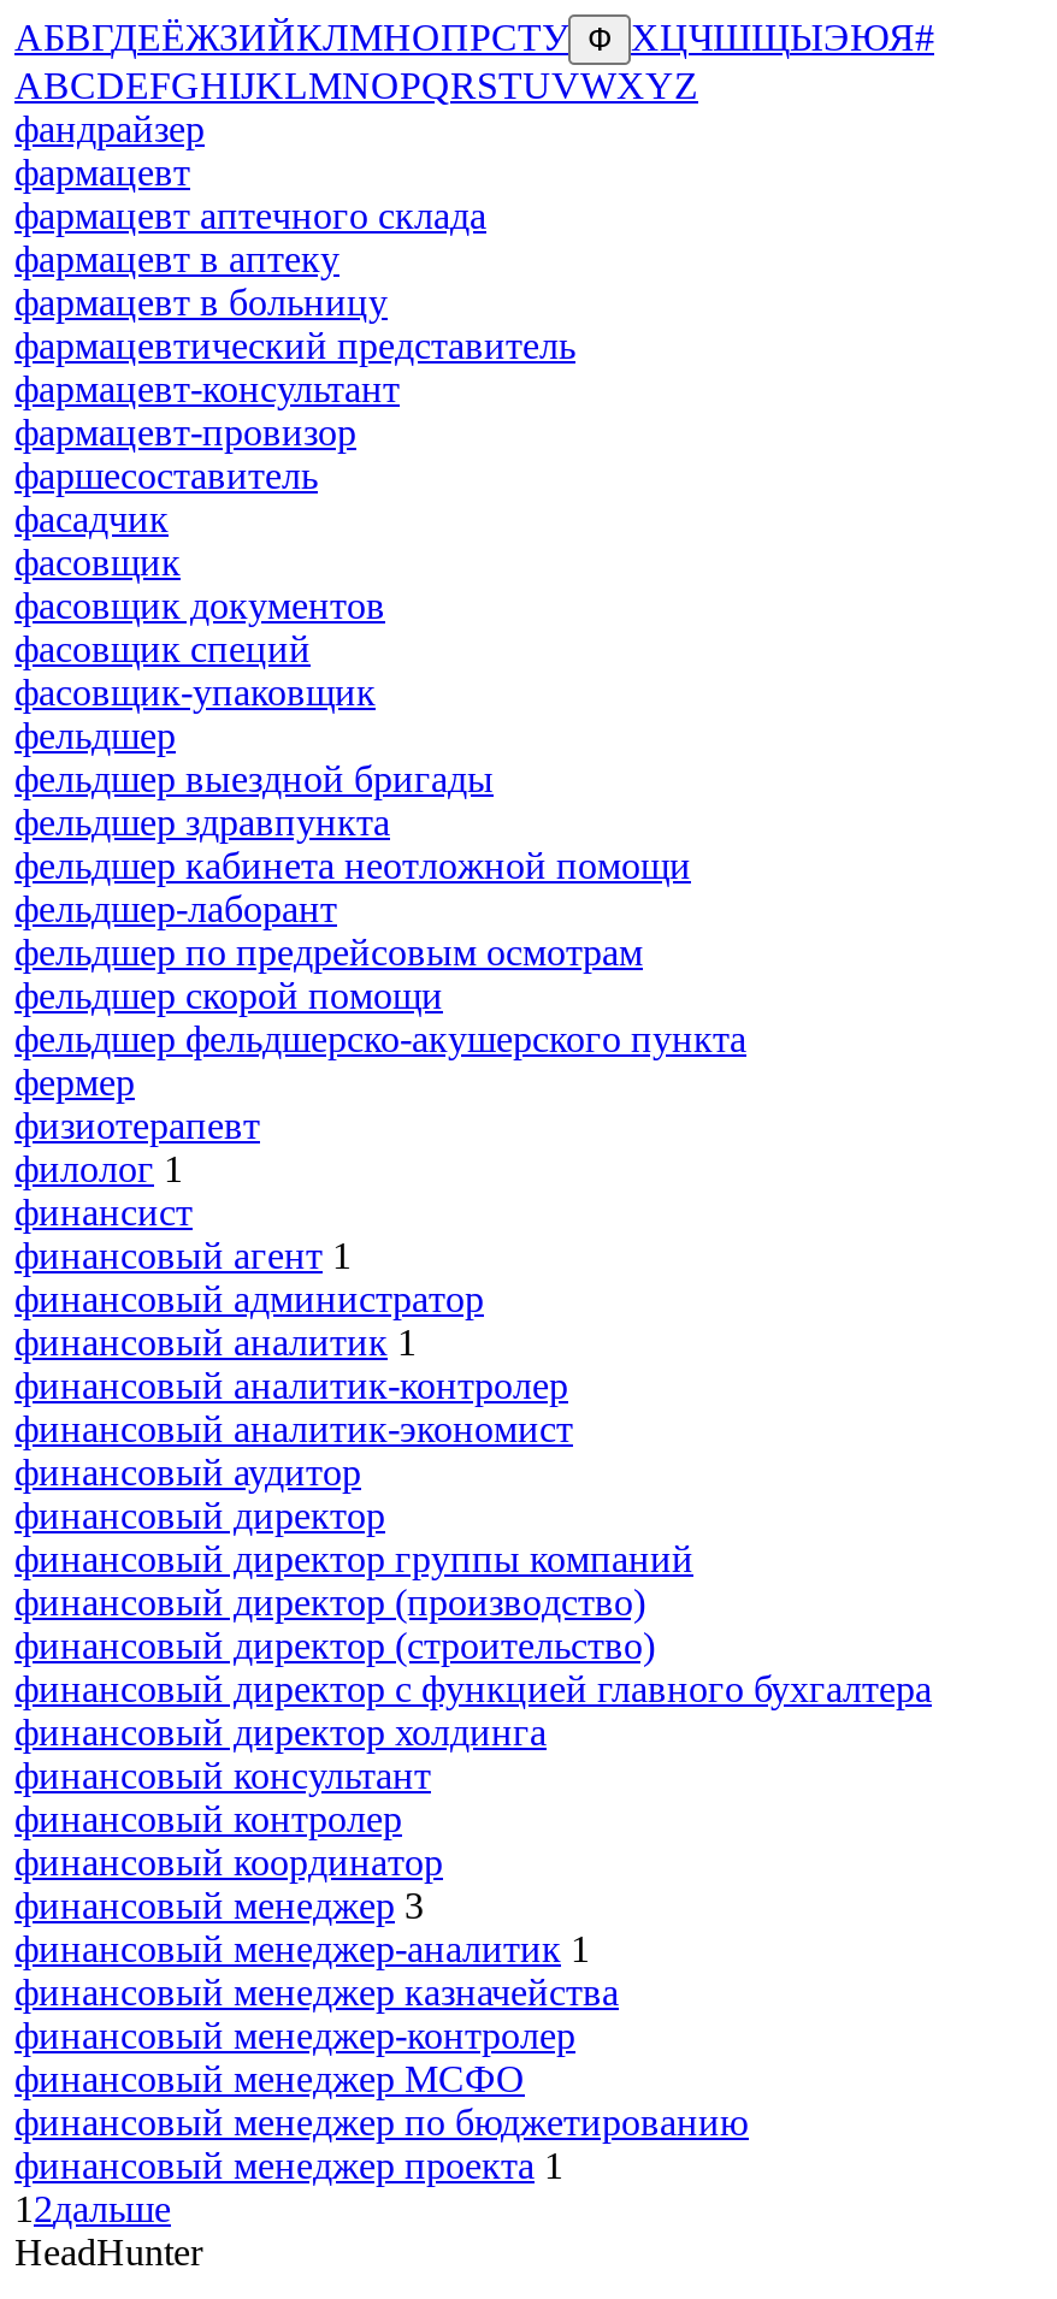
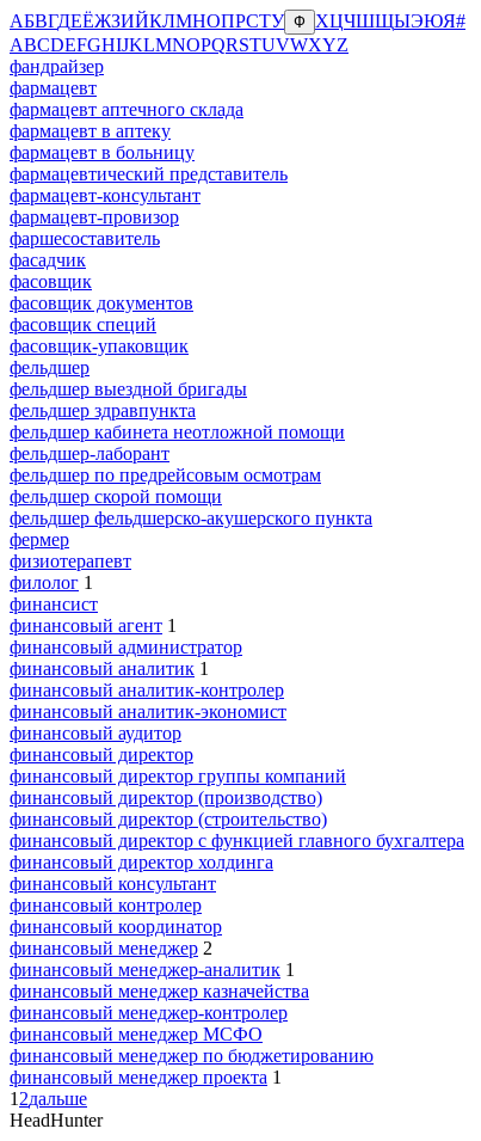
[14,1885,424,1926] финансовый менеджер 3 -> [10,938,212,958] финансовый менеджер 2

